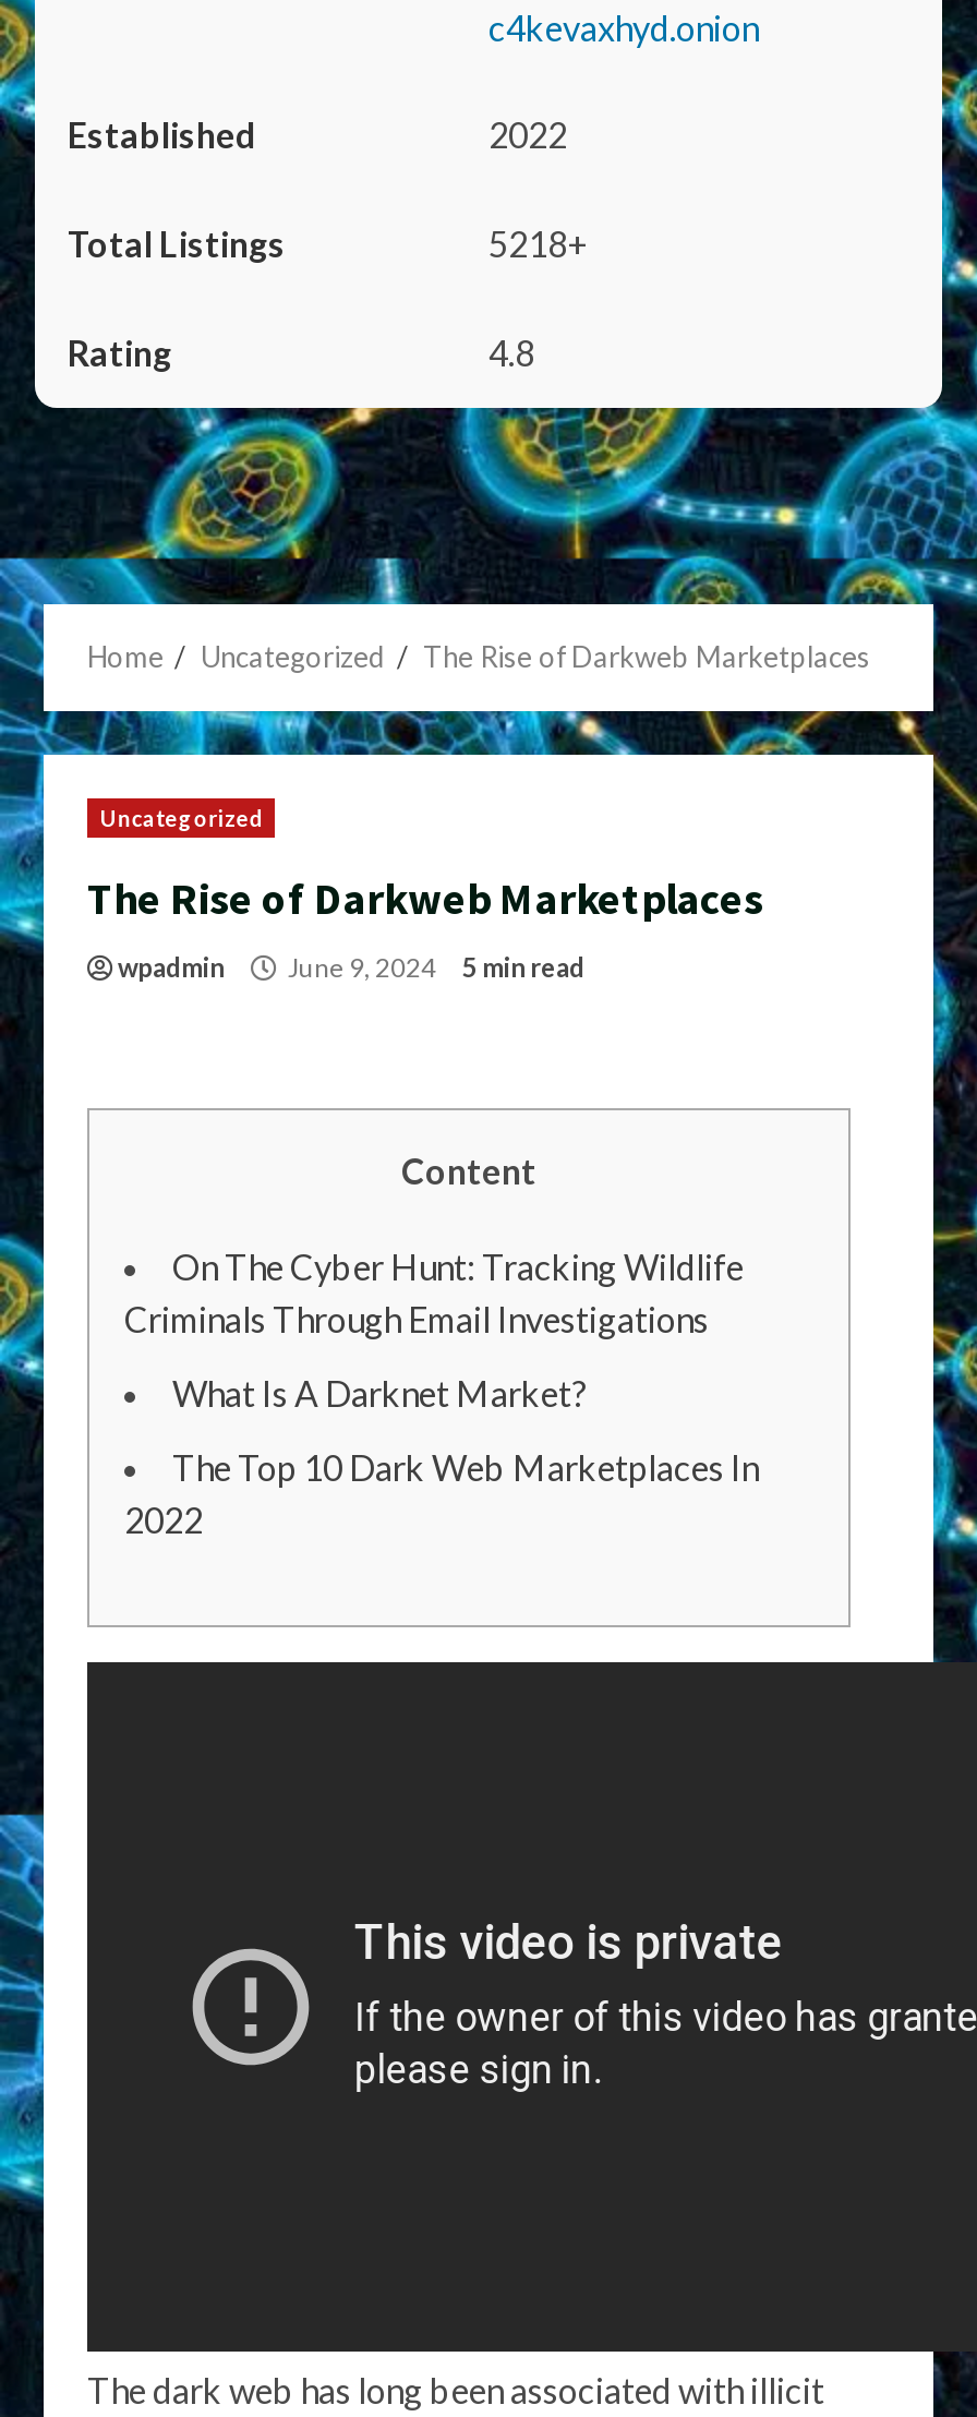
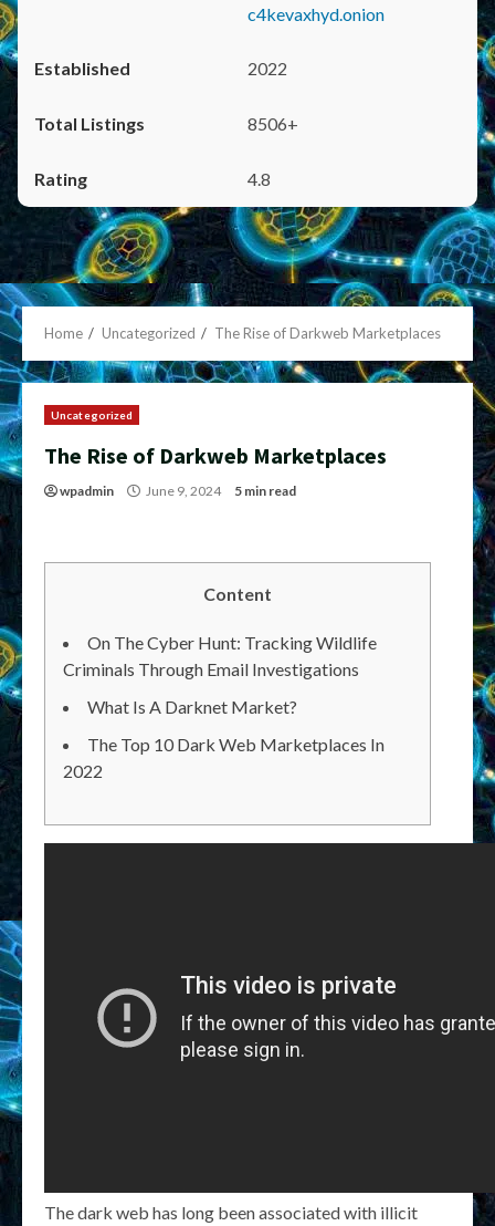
[489,223,589,264] 5218+ -> [247,113,298,134] 8506+

